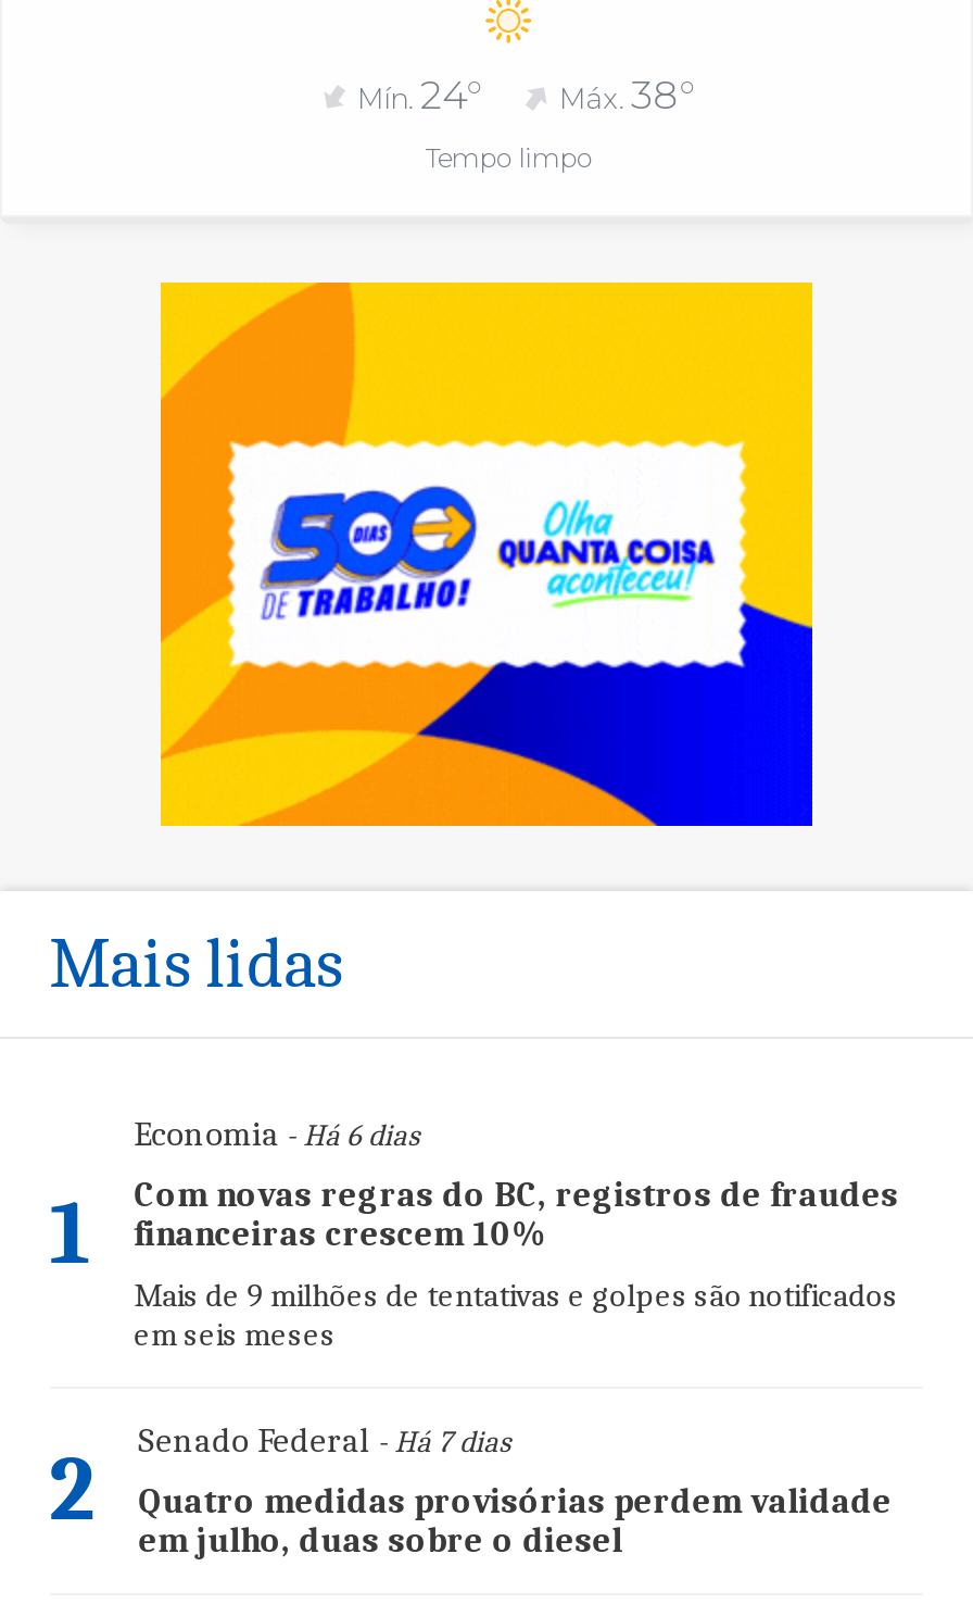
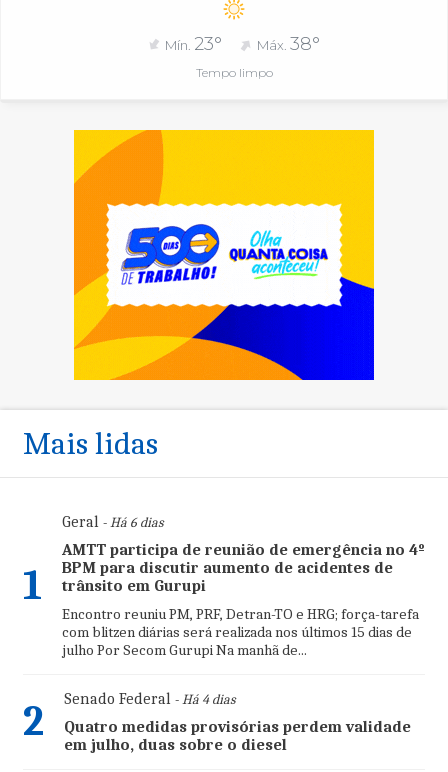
[358,72,697,120] Mín. 24° Máx. 38° -> [165,33,320,55] Mín. 23° Máx. 38°
[134,1115,418,1155] Economia - Há 6 dias -> [62,513,163,531] Geral - Há 6 dias
[134,1176,898,1255] Com novas regras do BC, registros de fraudes | financeiras crescem 10% -> [62,541,425,595] AMTT participa de reunião de emergência no 4º | BPM para discutir aumento de acidentes de | trânsito em Gurupi
[134,1276,898,1354] Mais de 9 milhões de tentativas e golpes são notificados | em seis meses -> [62,605,419,659] Encontro reuniu PM, PRF, Detran-TO e HRG; força-tarefa | com blitzen diárias será realizada nos últimos 15 dias de | julho Por Secom Gurupi Na manhã de...
[138,1422,510,1461] Senado Federal - Há 7 dias -> [64,690,235,708] Senado Federal - Há 4 dias

